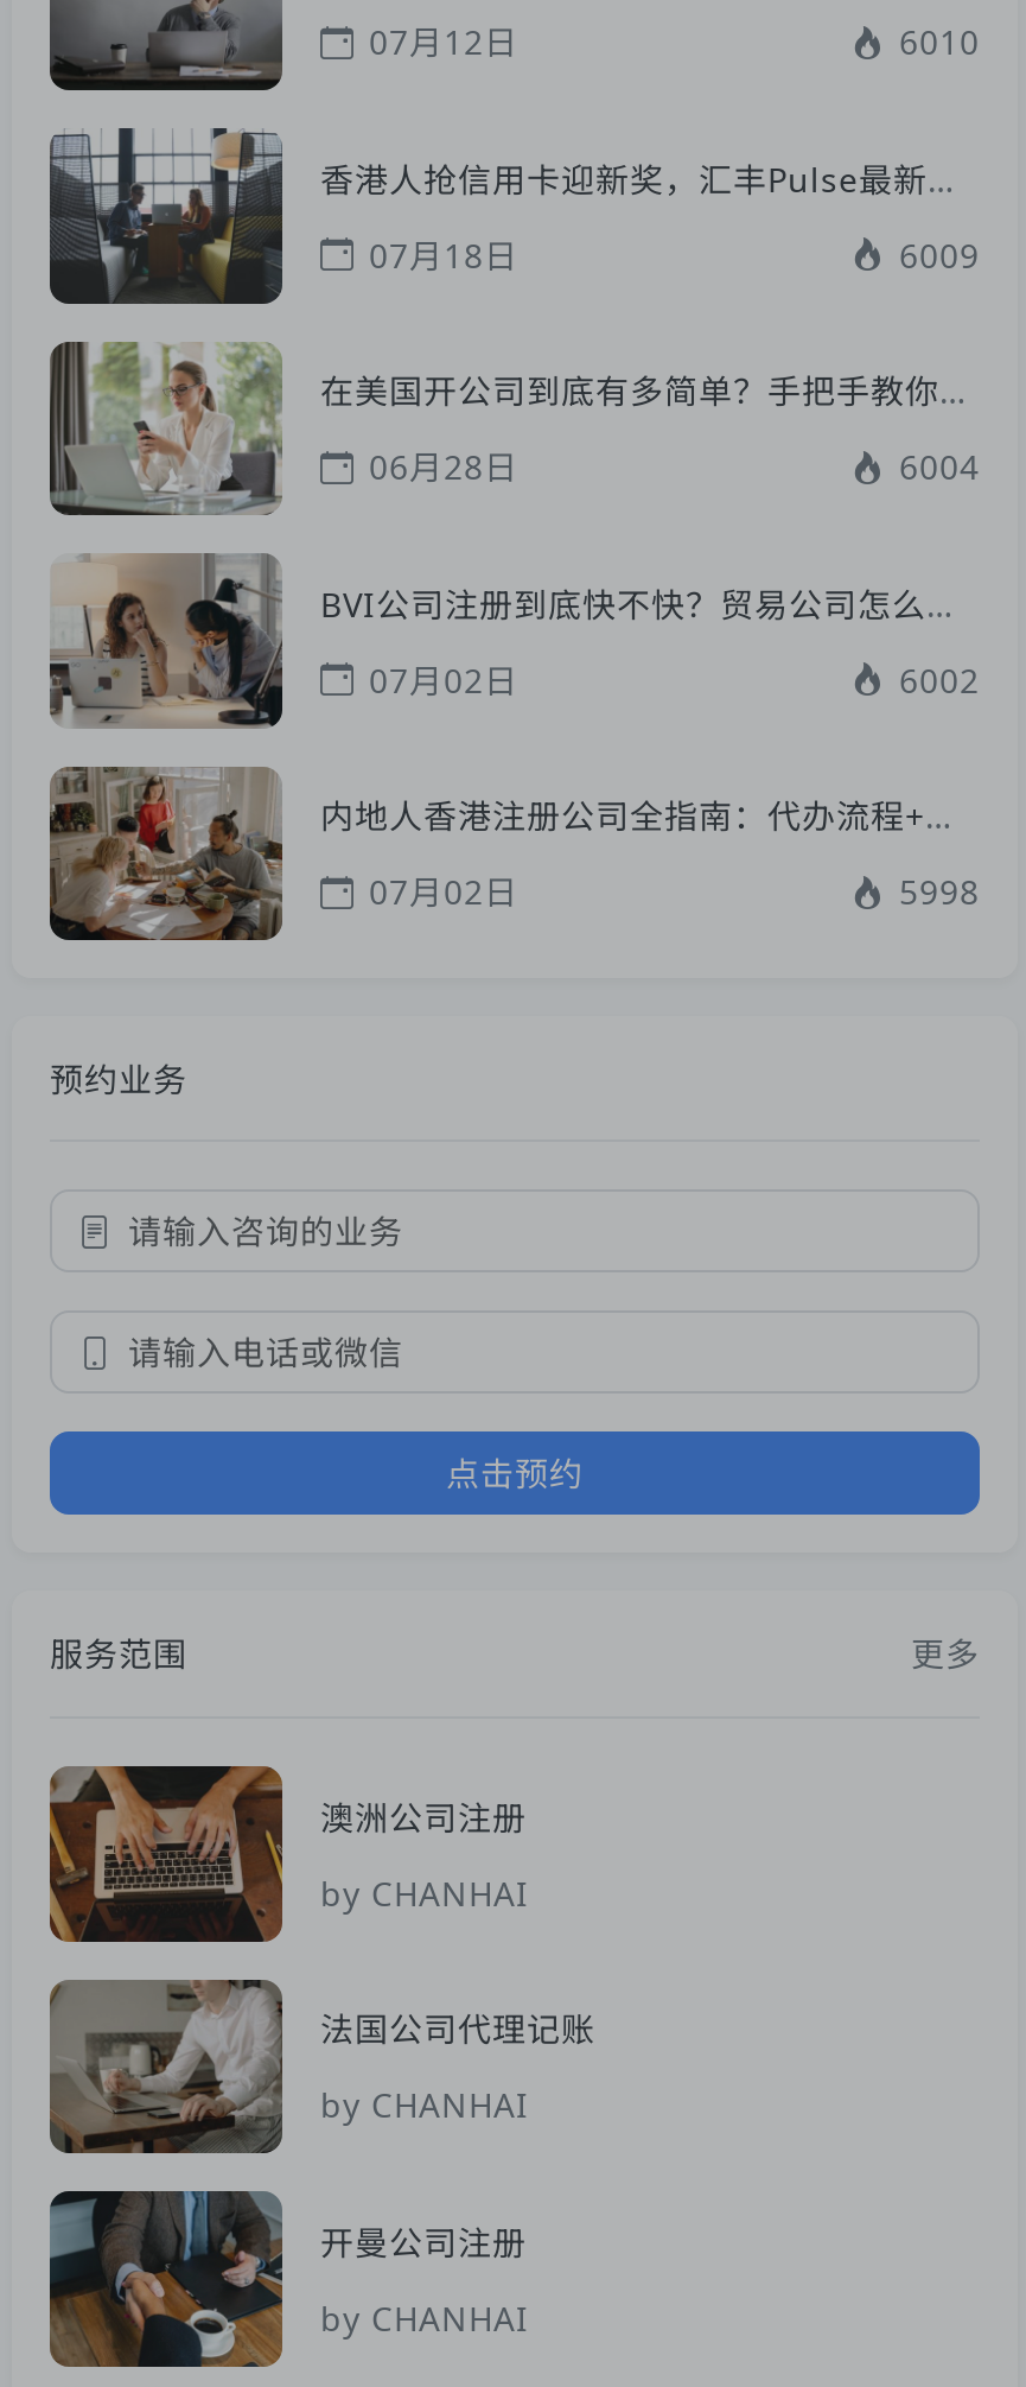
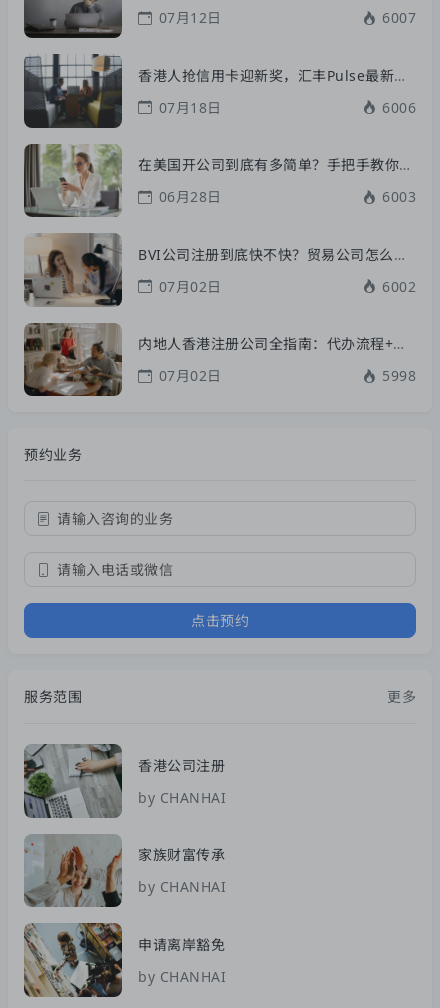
[899,19,980,64] 6010 -> [382,8,416,27] 6007
[899,232,980,277] 6009 -> [382,98,416,117] 6006
[899,444,980,489] 6004 -> [382,187,416,206] 6003
[47,1764,527,1944] [image] | 澳洲公司注册 -> [23,743,225,819] [image] | 香港公司注册
[50,1977,595,2153] [image] | 法国公司代理记账 -> [24,834,225,908] [image] | 家族财富传承
[47,2189,527,2369] [image] | 开曼公司注册 -> [23,922,225,998] [image] | 申请离岸豁免

